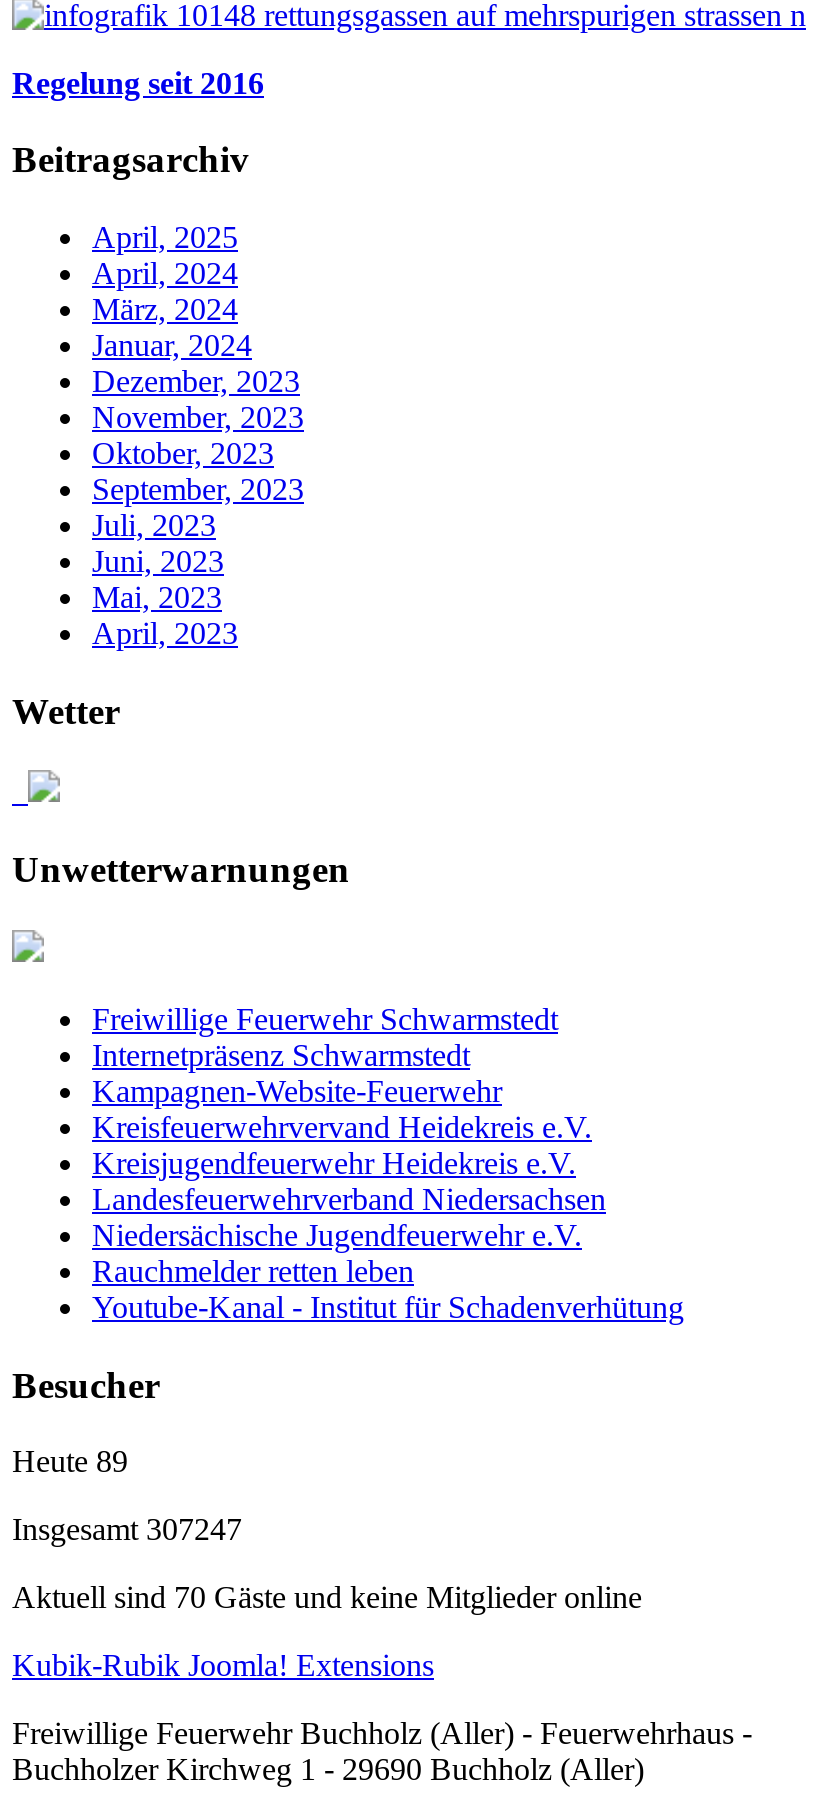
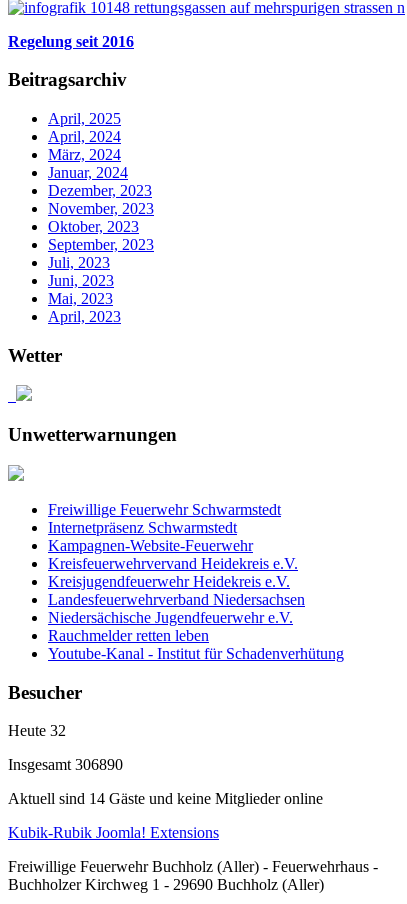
[12,1445,128,1479] Heute 89 -> [8,722,66,739] Heute 32
[12,1513,242,1547] Insgesamt 307247 -> [8,756,123,773] Insgesamt 306890
[12,1581,642,1615] Aktuell sind 70 Gäste und keine Mitglieder online -> [8,790,323,807] Aktuell sind 14 Gäste und keine Mitglieder online

